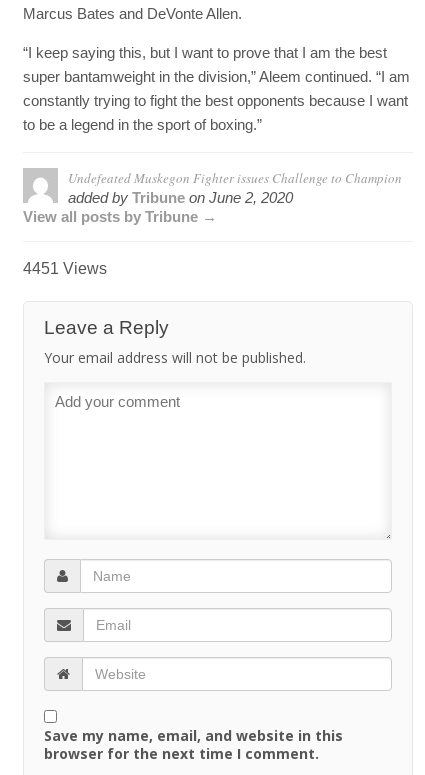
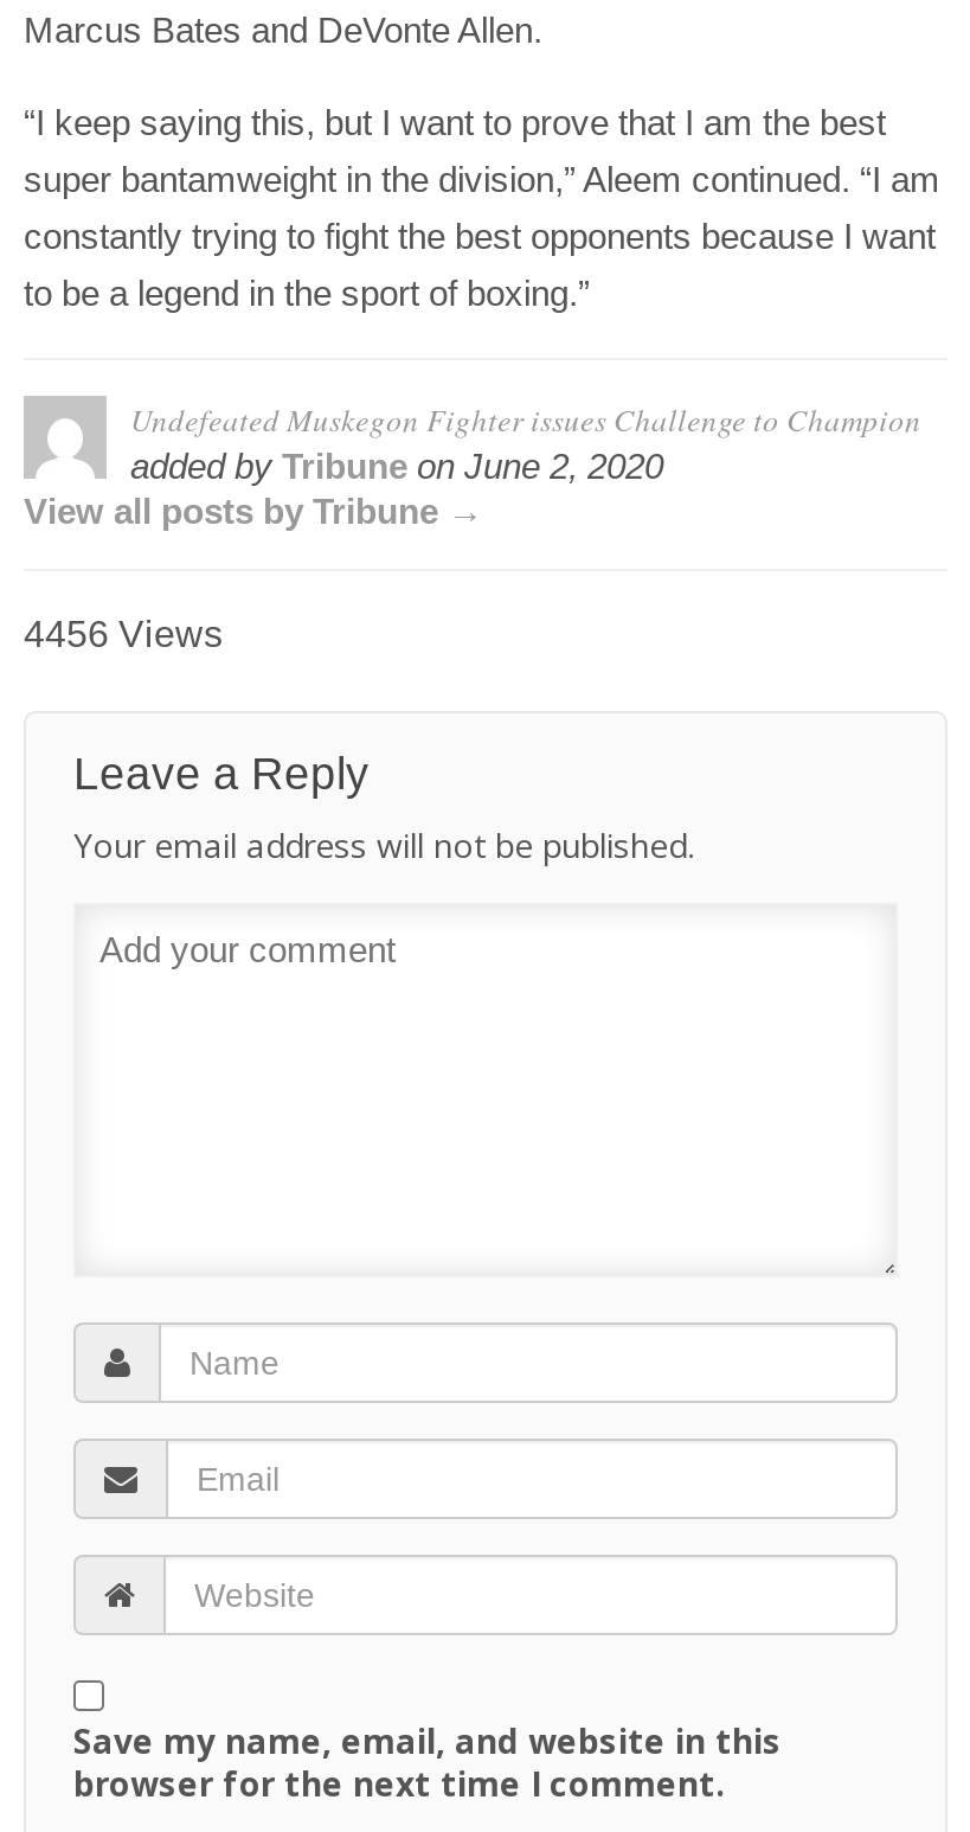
[23,260,107,277] 4451 Views -> [24,615,223,655] 4456 Views

